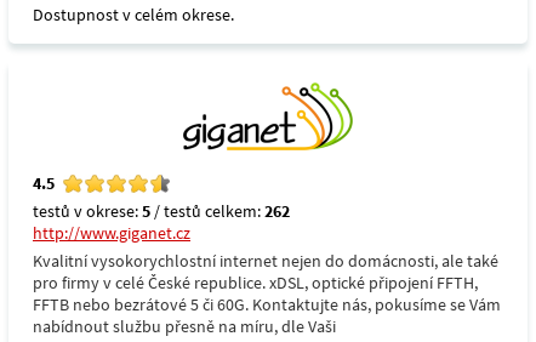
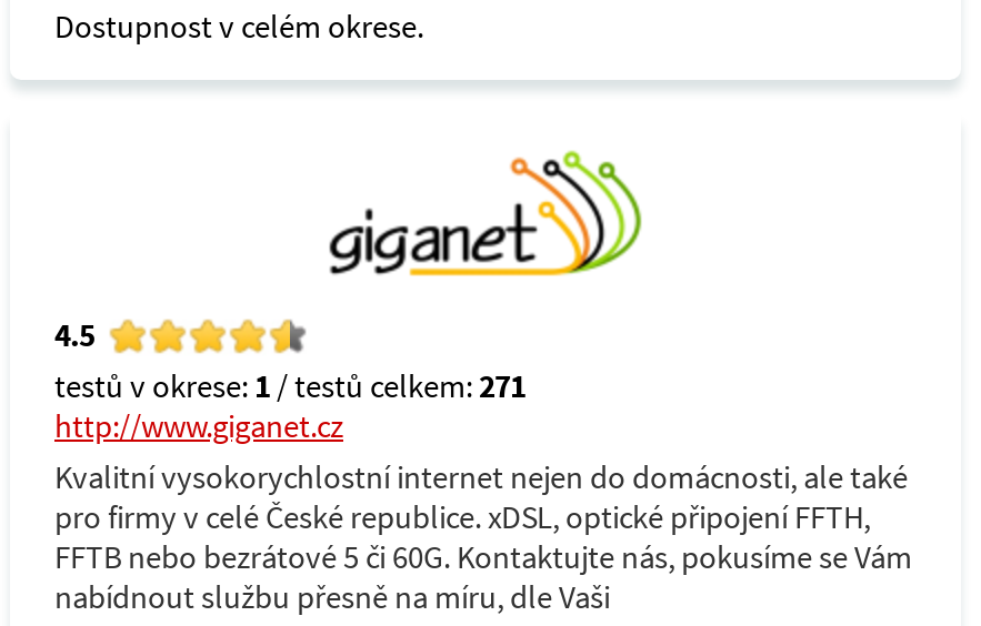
[33,200,290,222] testů v okrese: 5 / testů celkem: 262 -> [54,366,525,406] testů v okrese: 1 / testů celkem: 271

